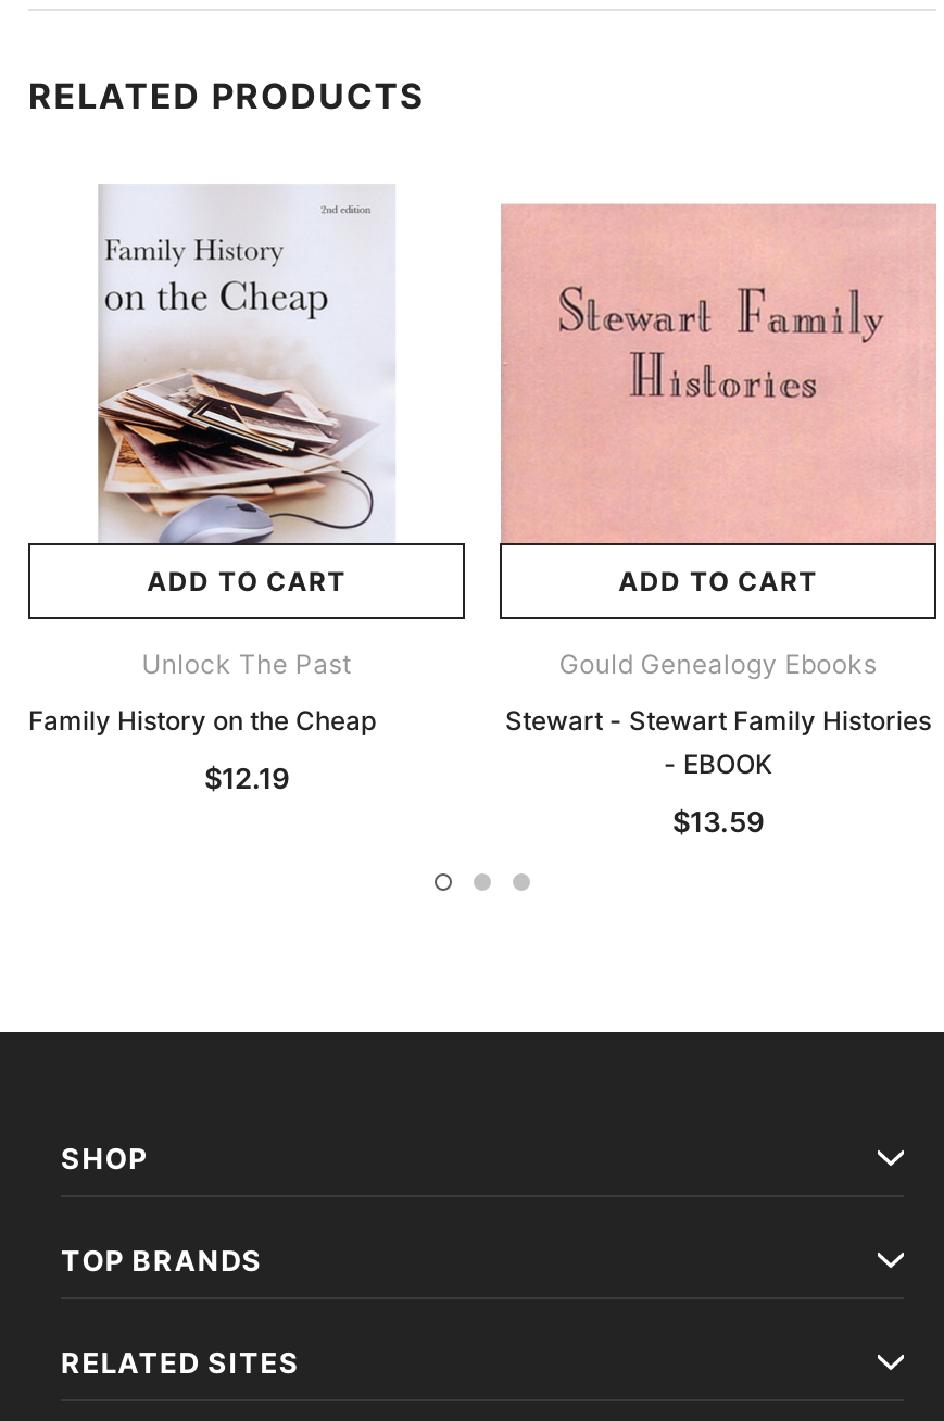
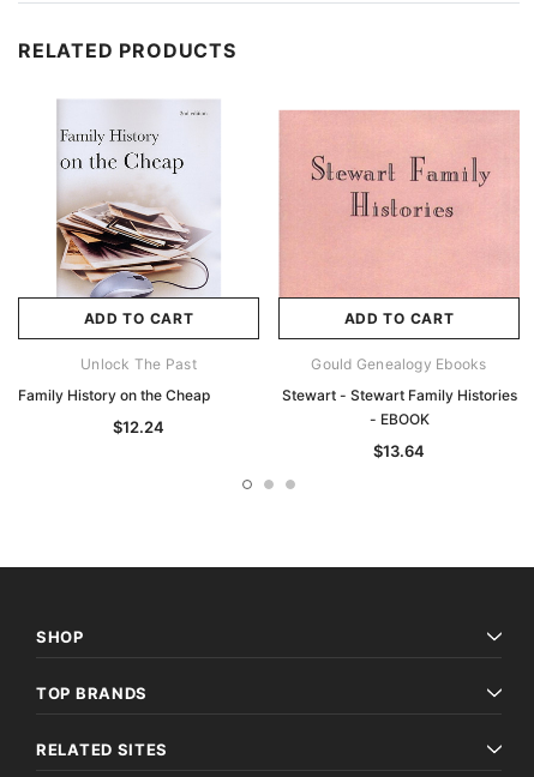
[204,761,289,795] $12.19 -> [113,417,164,437] $12.24
[672,804,764,839] $13.59 -> [373,441,425,461] $13.64

